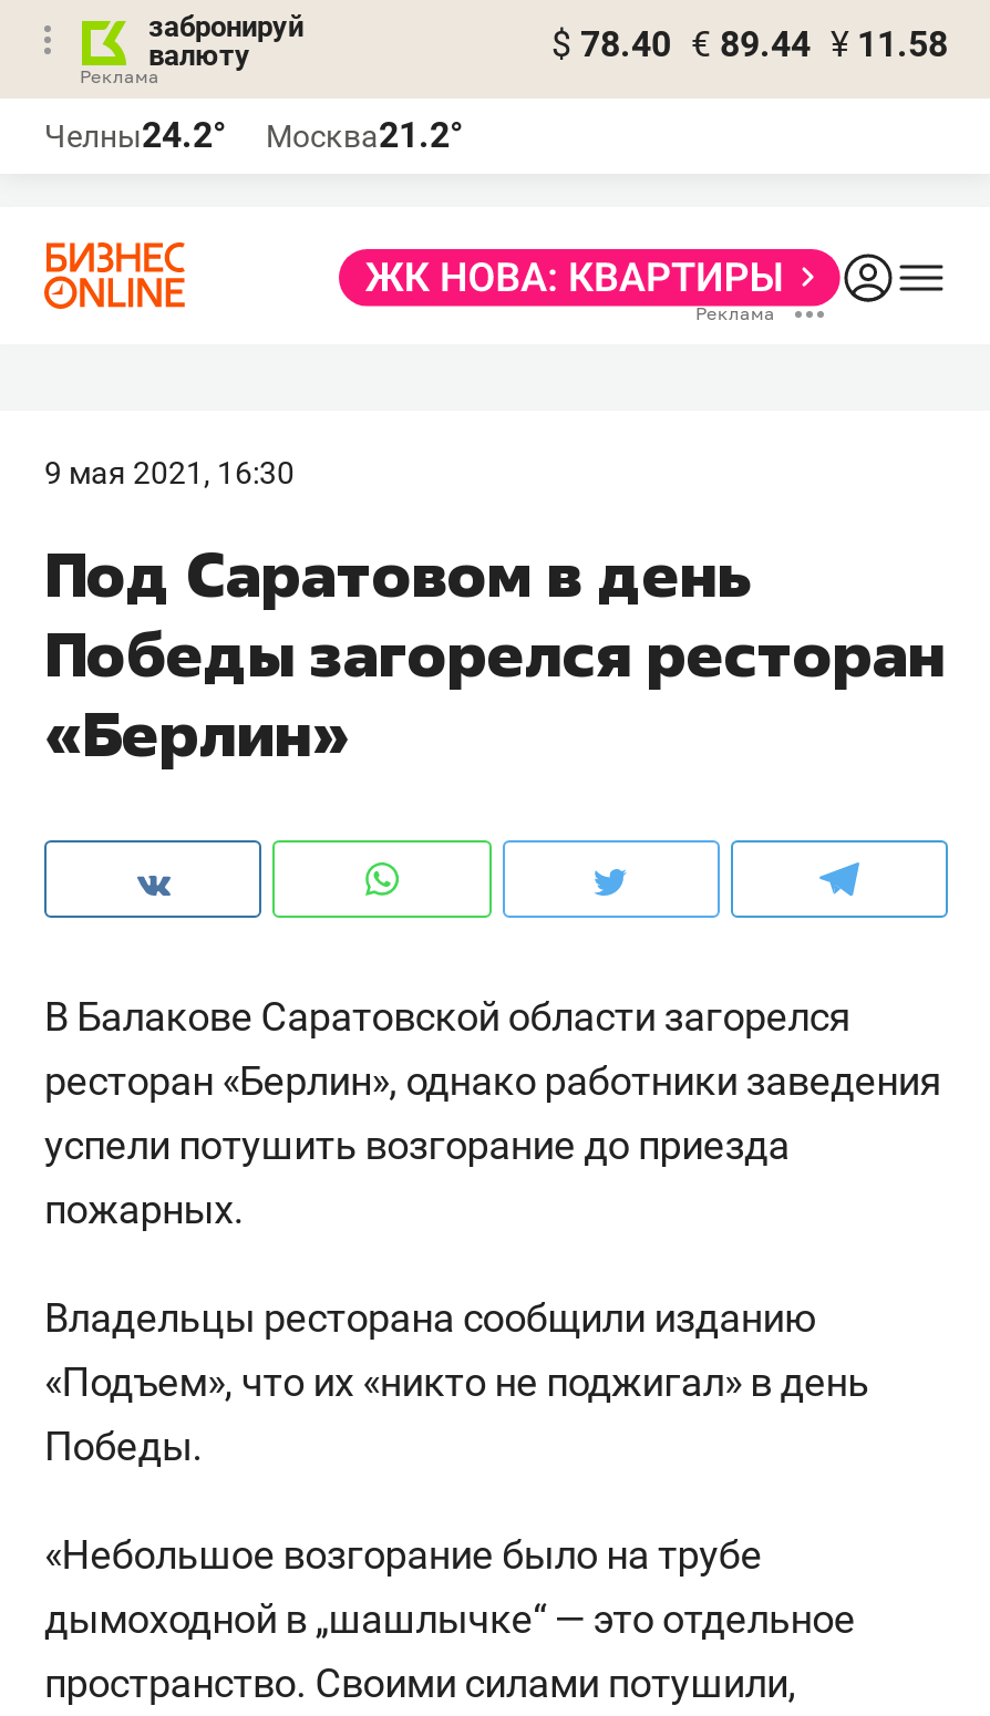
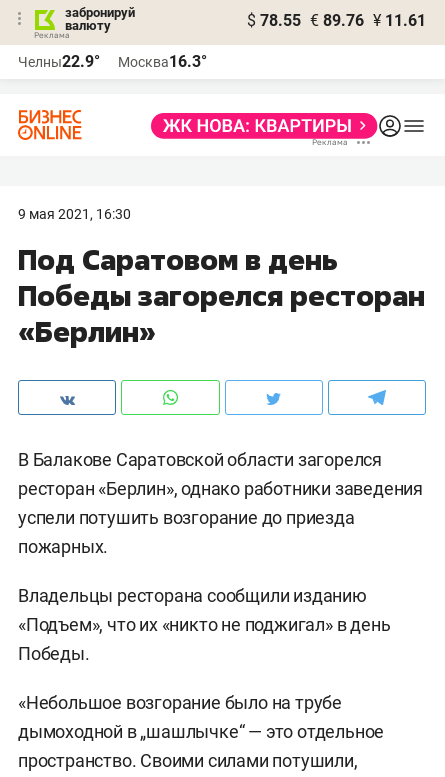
[551,23,948,65] $ 78.40 € 89.44 ¥ 11.58 -> [247,11,426,30] $ 78.55 € 89.76 ¥ 11.61
[44,114,226,156] Челны24.2° -> [18,52,100,71] Челны22.9°
[266,114,463,156] Москва21.2° -> [118,52,207,71] Москва16.3°

